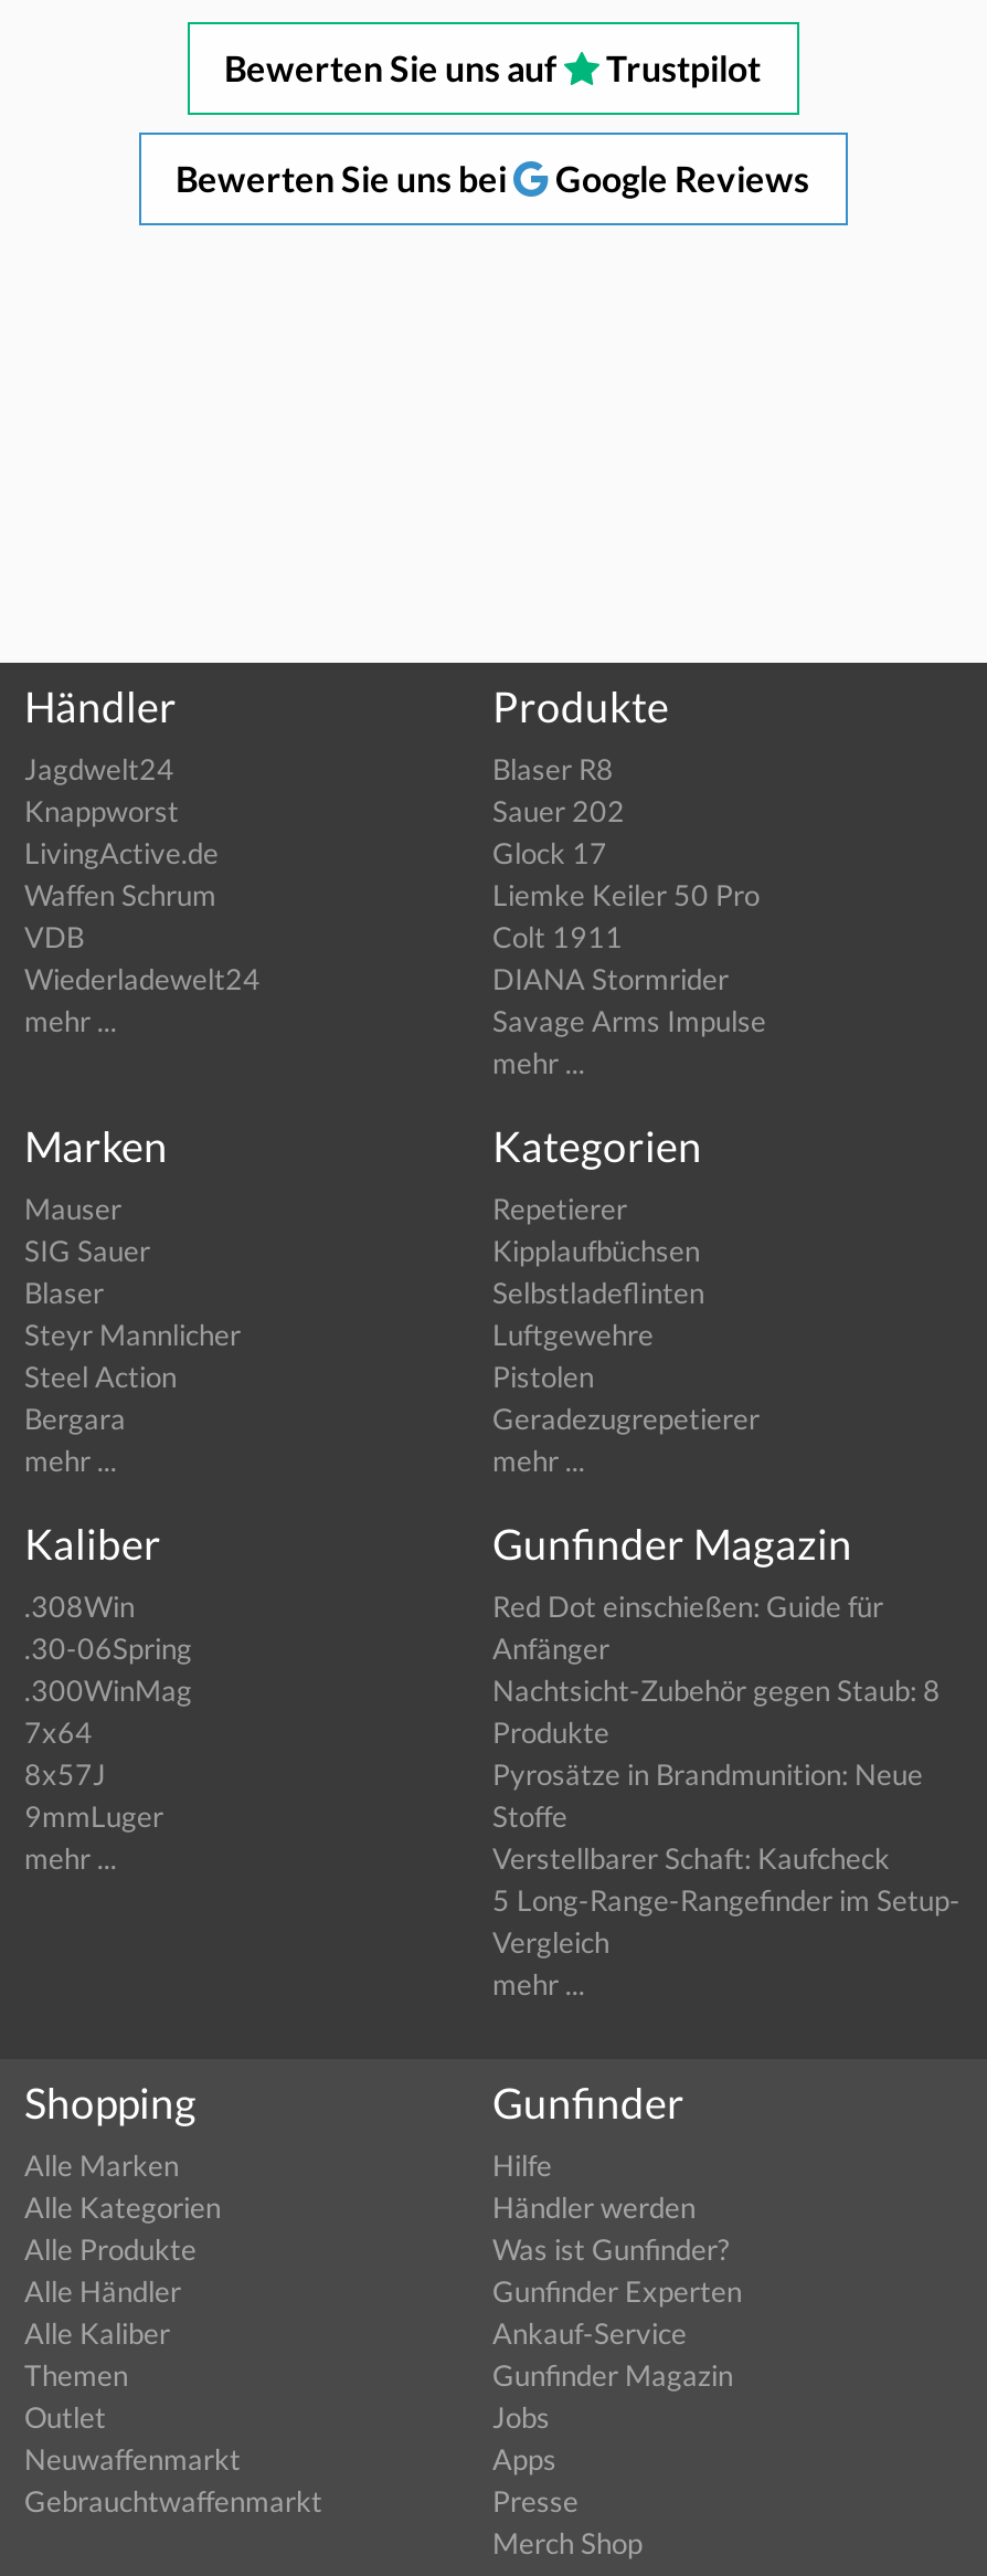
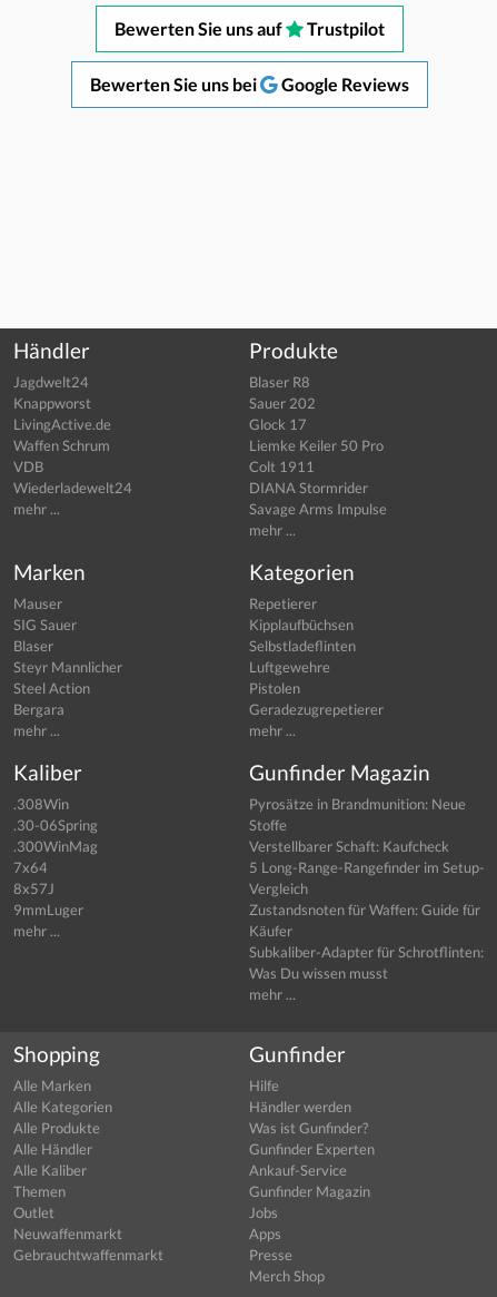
[492,1589,941,1751] Red Dot einschießen: Guide für | Anfänger | Nachtsicht-Zubehör gegen Staub: 8 | Produkte -> none
moved [492,1757,961,1960] -> [249,795,485,898]: Pyrosätze in Brandmunition: Neue | Stoffe | Verstellbarer Schaft: Kaufcheck | 5 Long-Range-Rangefinder im Setup- | Vergleich
none -> [249,901,484,982] Zustandsnoten für Waffen: Guide für | Käufer | Subkaliber-Adapter für Schrotflinten: | Was Du wissen musst

